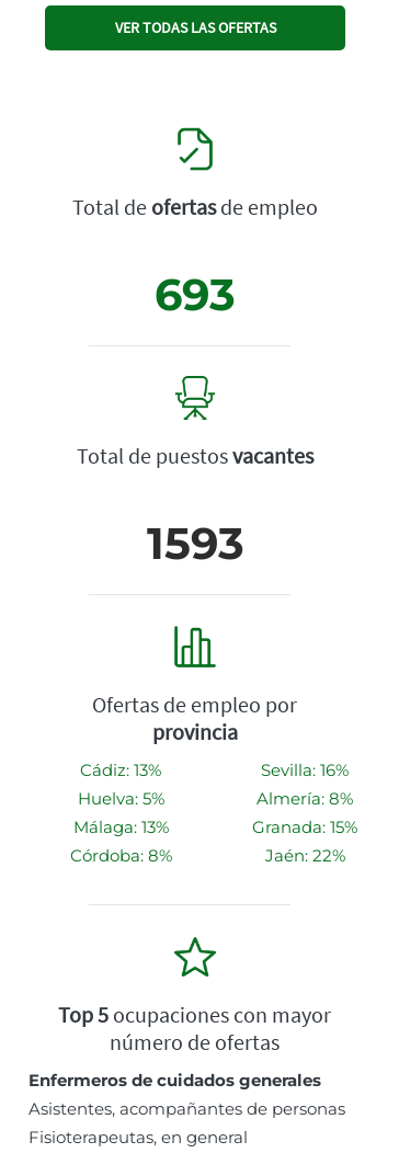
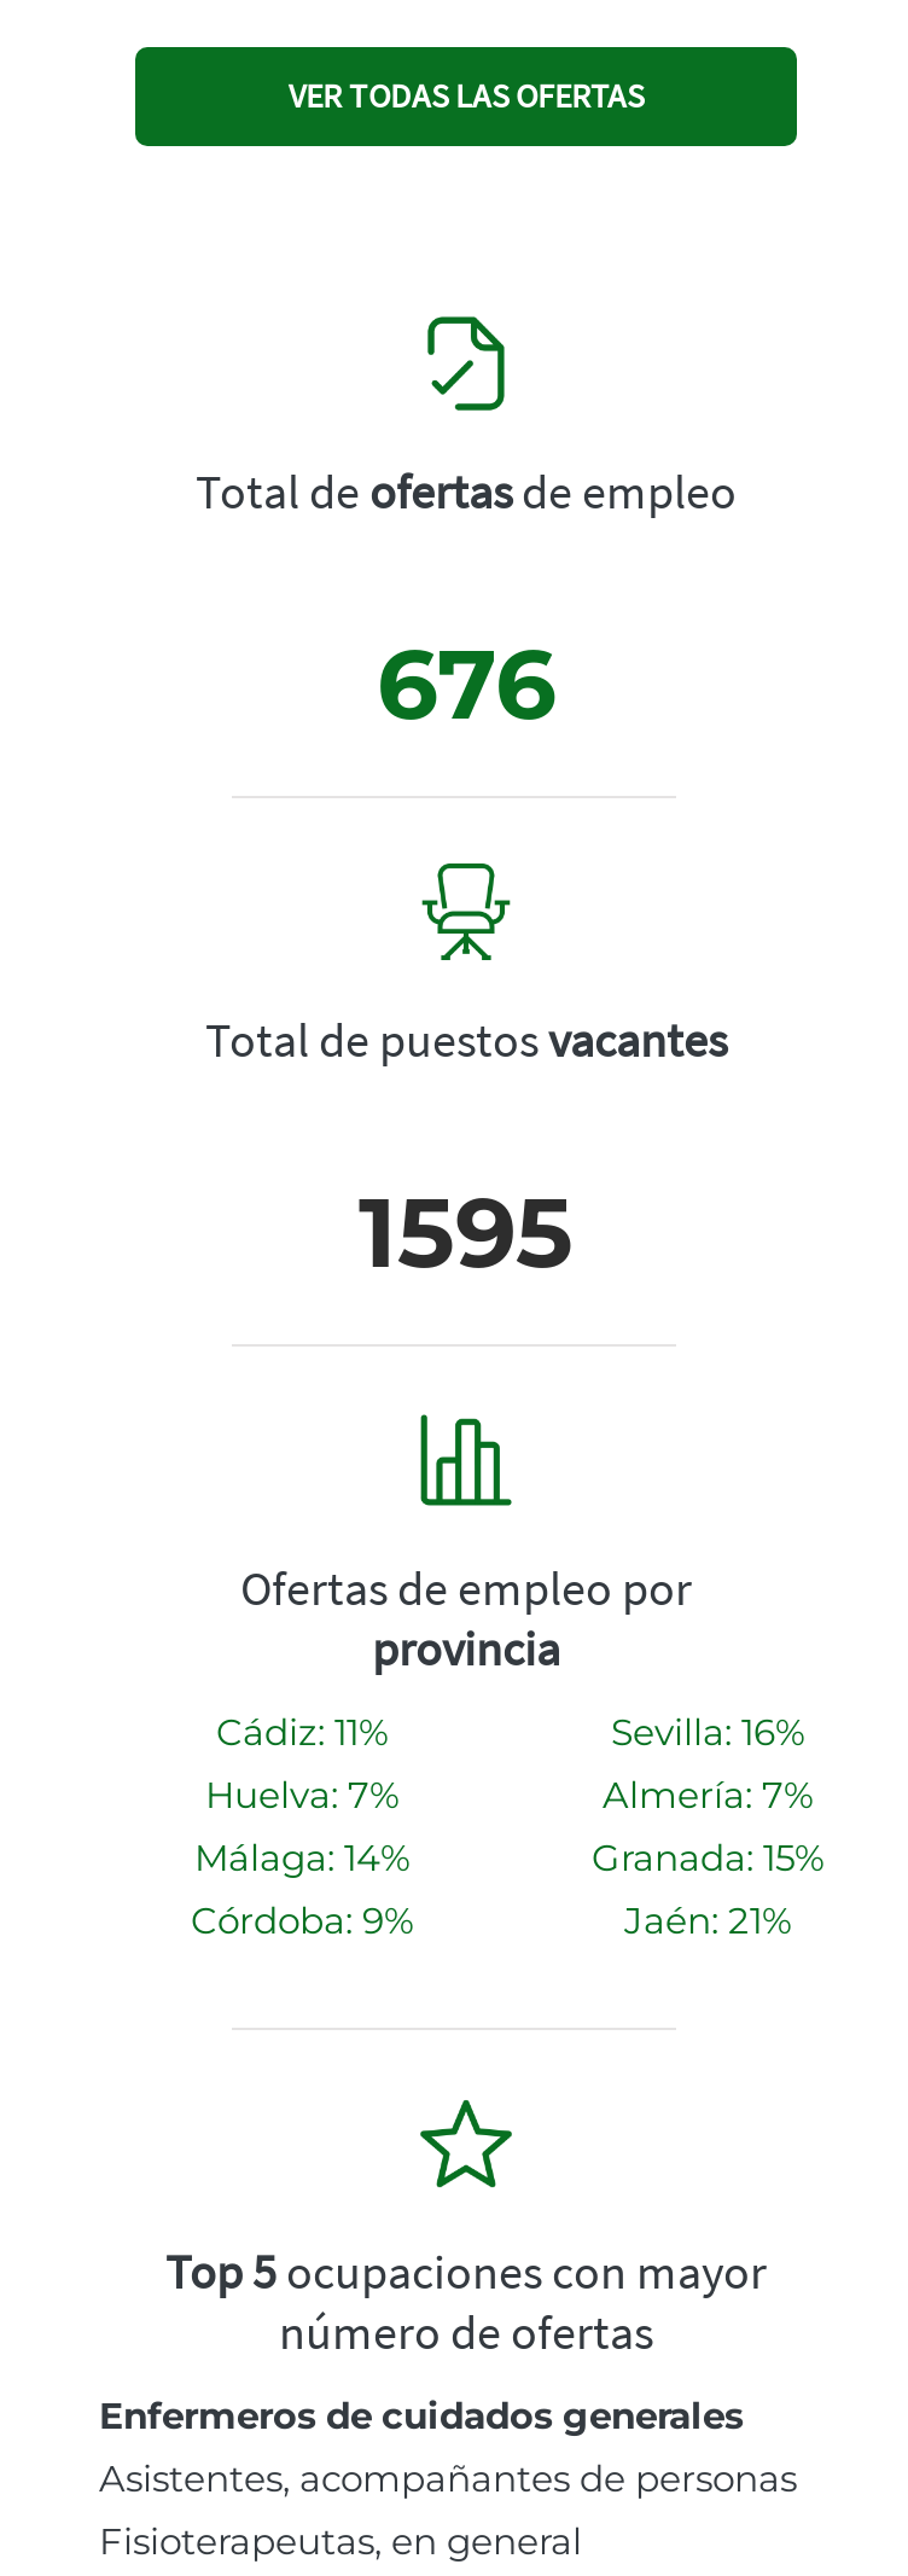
[155,268,236,321] 693 -> [377,625,555,743] 676
[146,516,244,570] 1593 -> [359,1173,574,1292] 1595
[80,760,161,781] Cádiz: 13% -> [216,1709,388,1755] Cádiz: 11%
[77,788,164,809] Huelva: 5% -> [205,1772,398,1818] Huelva: 7%
[256,788,353,809] Almería: 8% -> [603,1772,813,1818] Almería: 7%
[73,817,168,838] Málaga: 13% -> [194,1835,409,1881] Málaga: 14%
[70,845,172,866] Córdoba: 8% -> [191,1898,413,1944] Córdoba: 9%
[265,845,345,866] Jaén: 22% -> [624,1898,791,1944] Jaén: 21%

